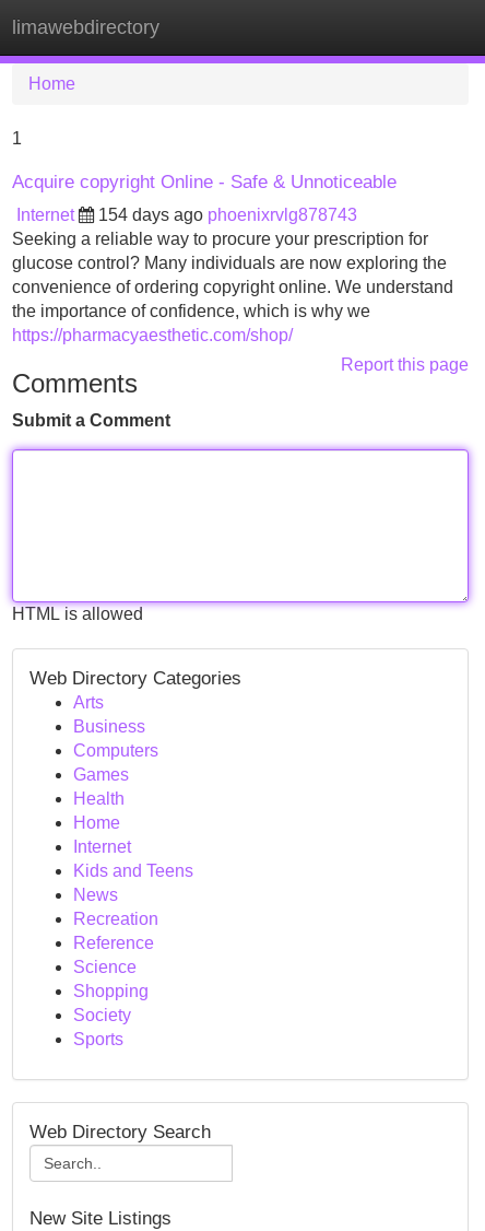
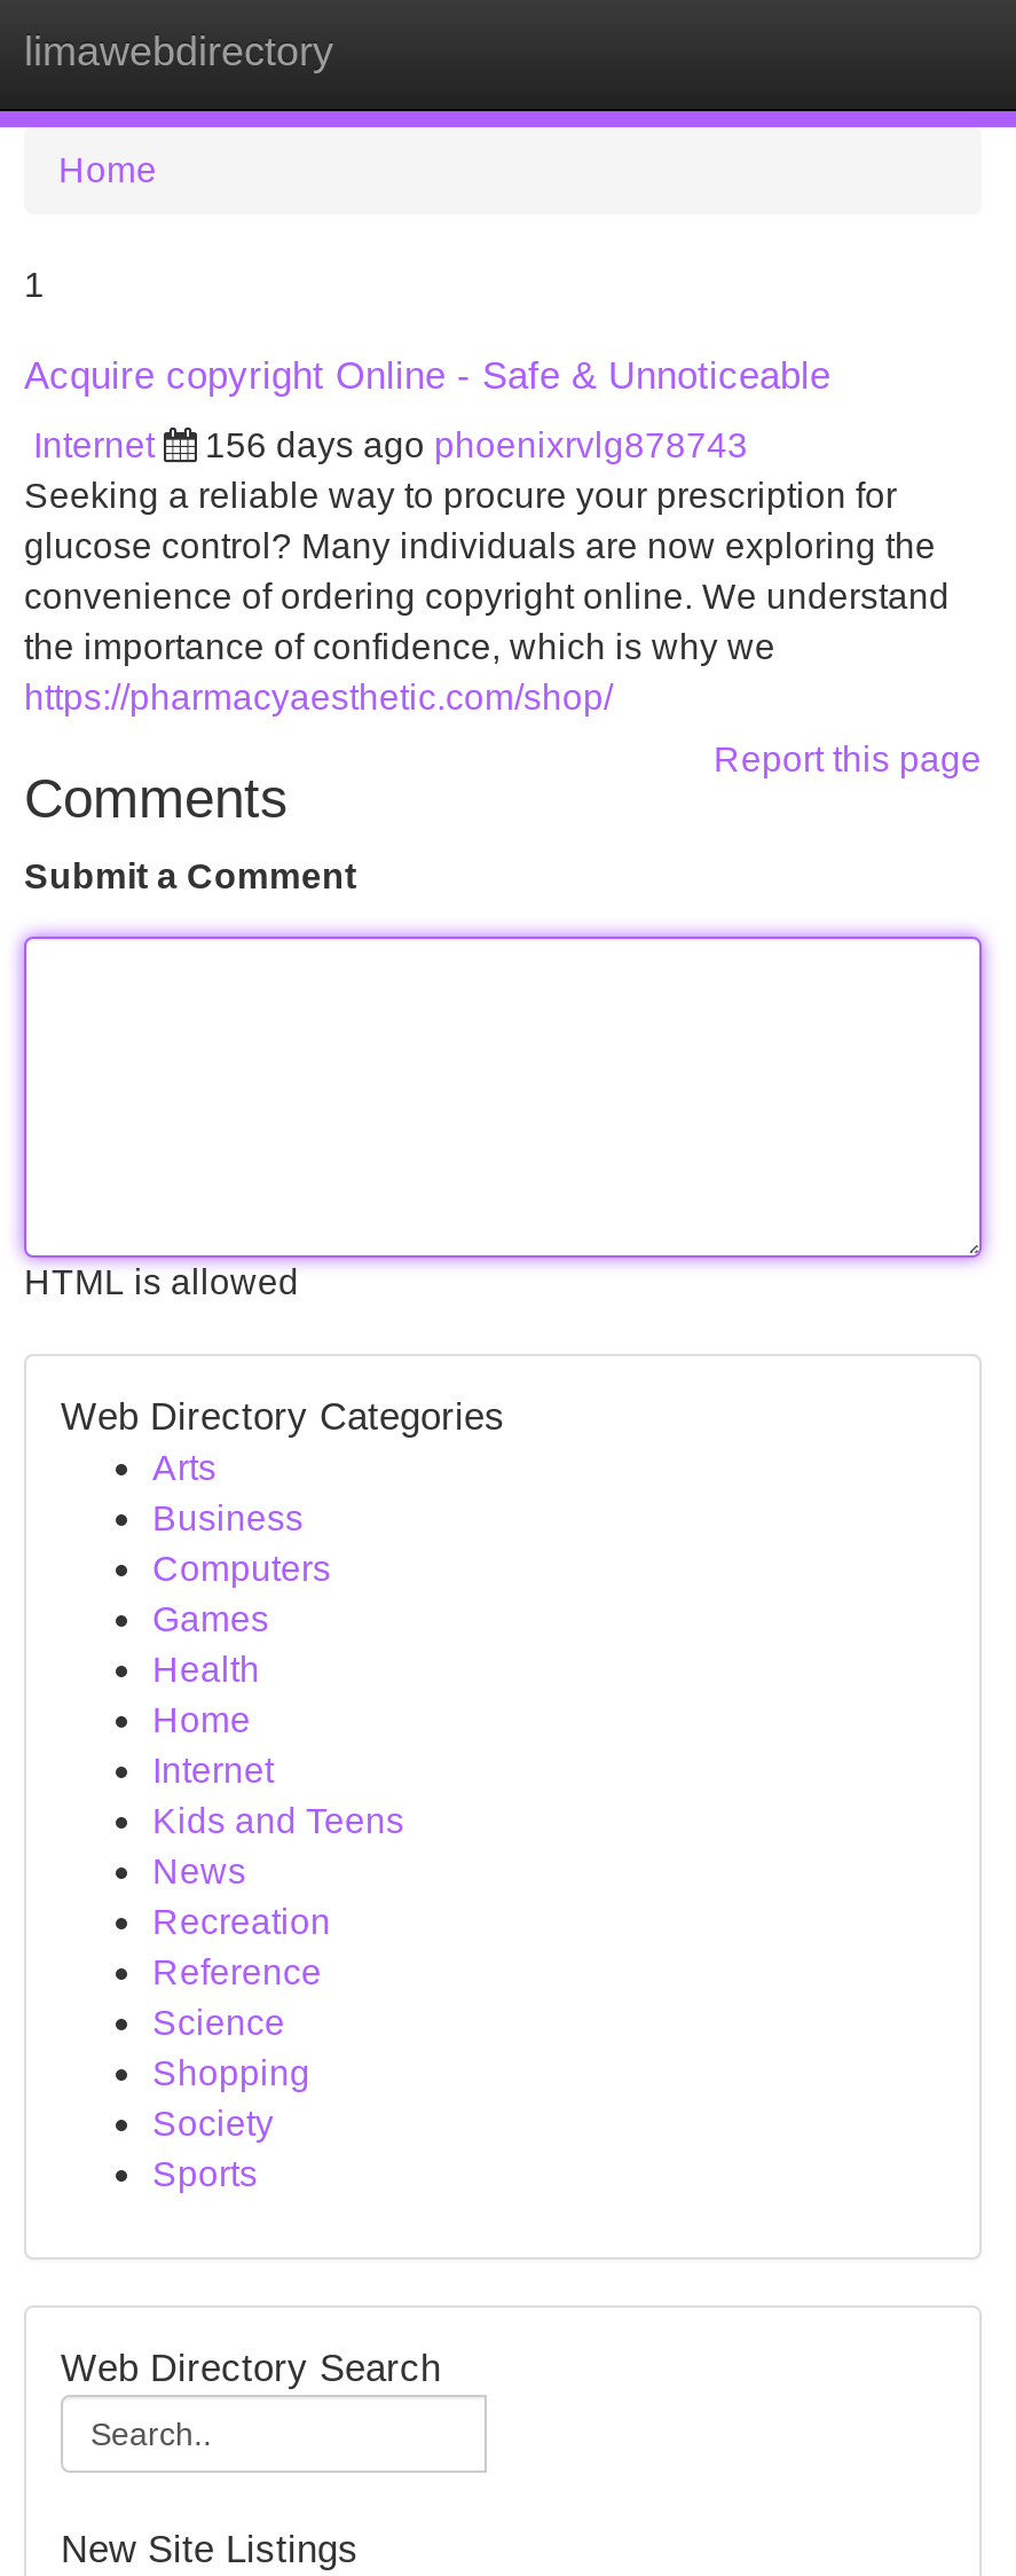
[98,206,357,224] 154 days ago phoenixrvlg878743 -> [205,425,748,464] 156 days ago phoenixrvlg878743

